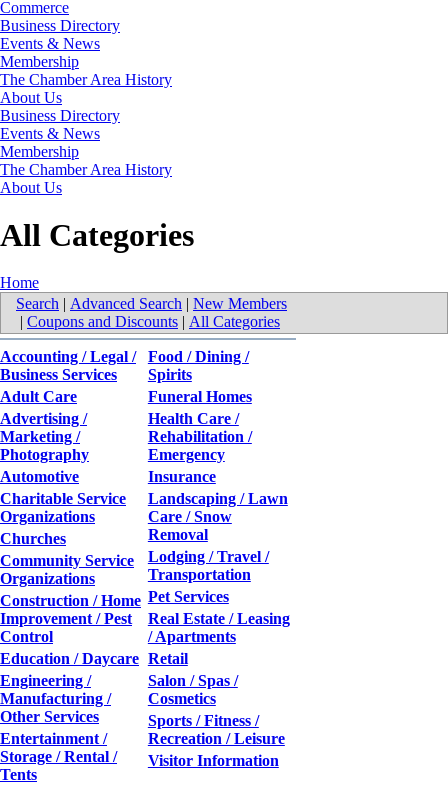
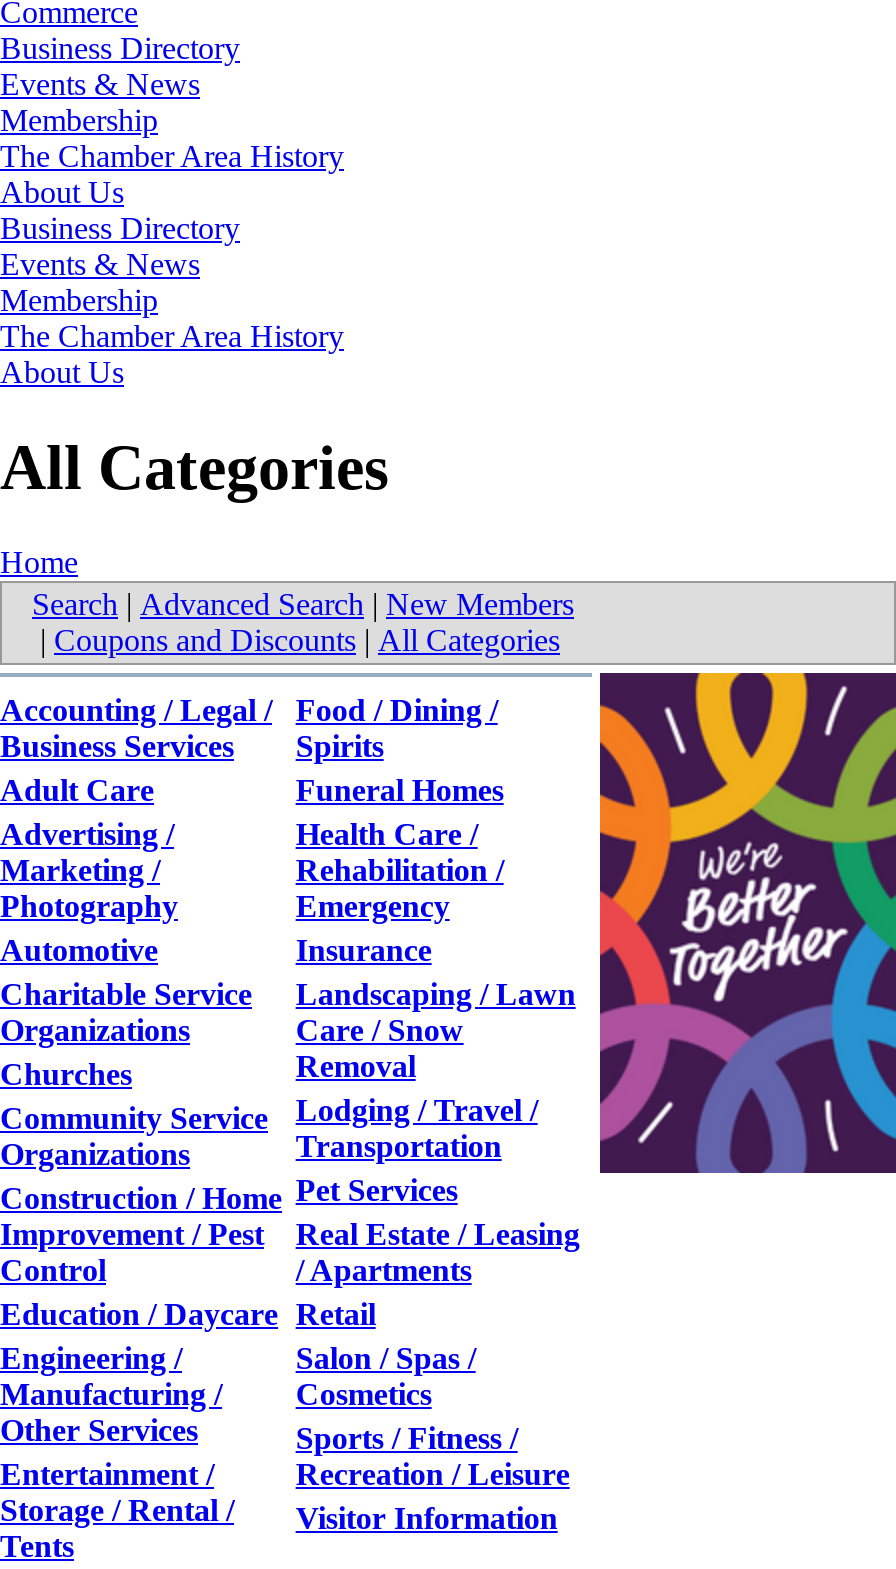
none -> [598,671,890,1175] [image]

